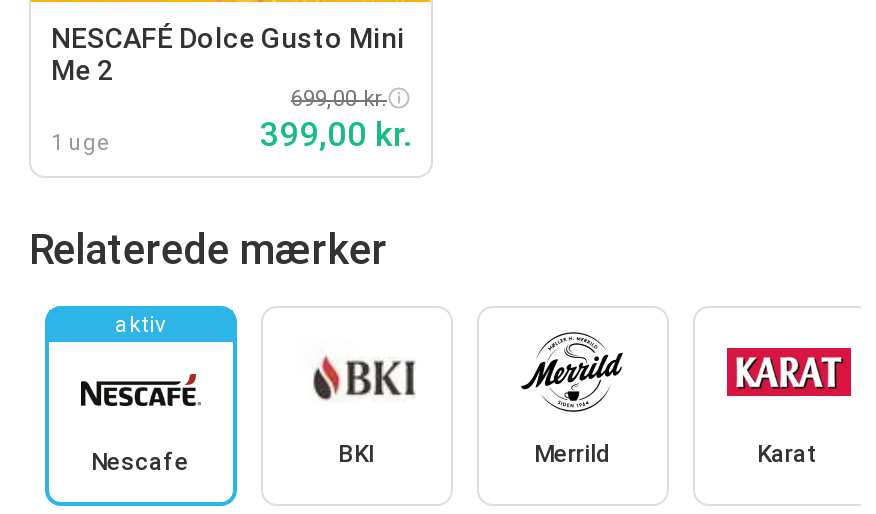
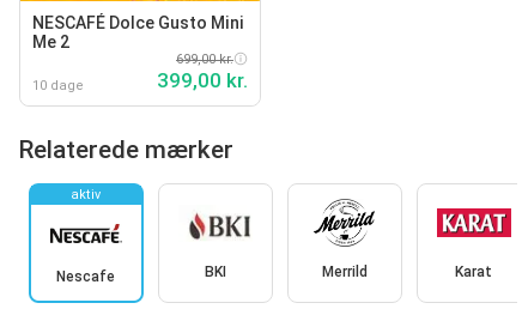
[51,129,111,155] 1 uge -> [32,77,84,93] 10 dage

